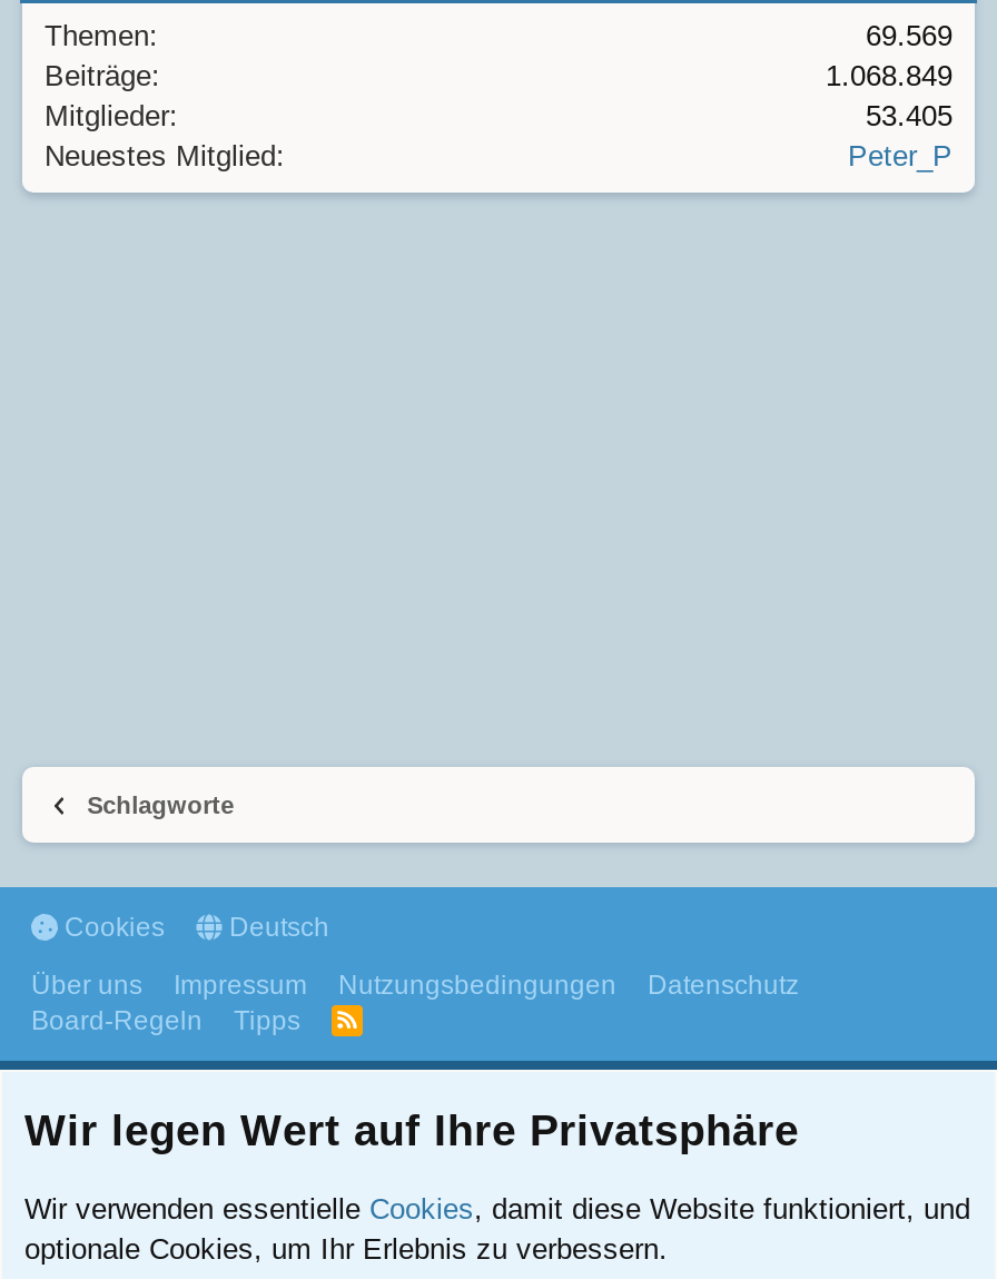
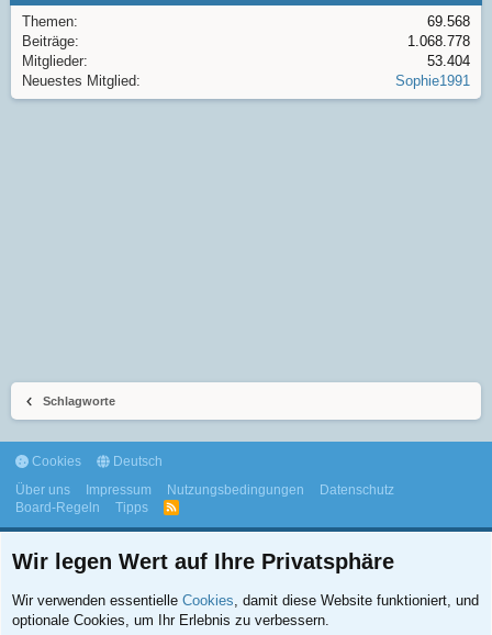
[866,19,952,53] 69.569 -> [427,13,470,30] 69.568
[826,59,952,93] 1.068.849 -> [407,33,470,50] 1.068.778
[866,100,952,133] 53.405 -> [427,53,470,69] 53.404
[848,140,952,173] Peter_P -> [395,73,470,89] Sophie1991

